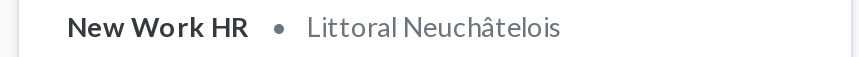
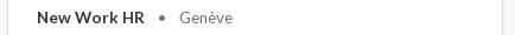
[307,11,561,43] Littoral Neuchâtelois -> [179,8,233,27] Genève

